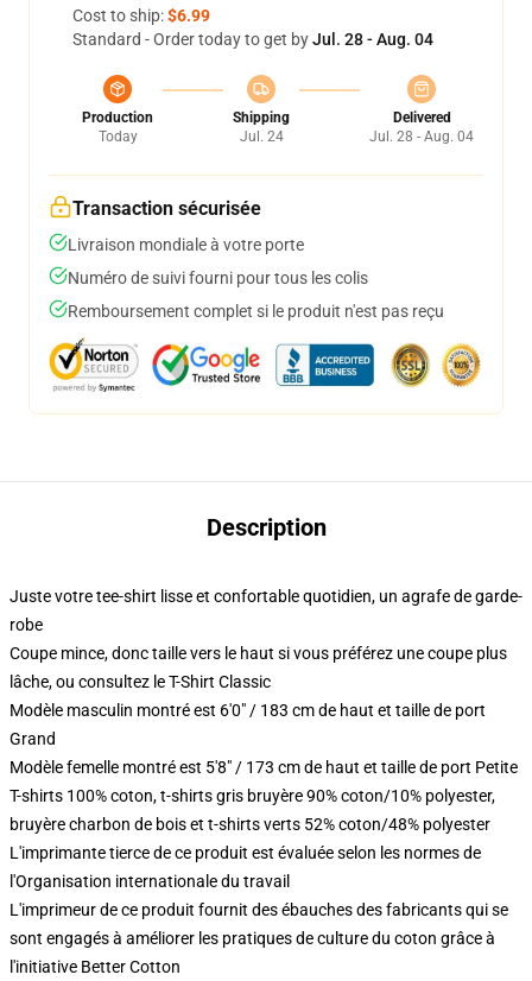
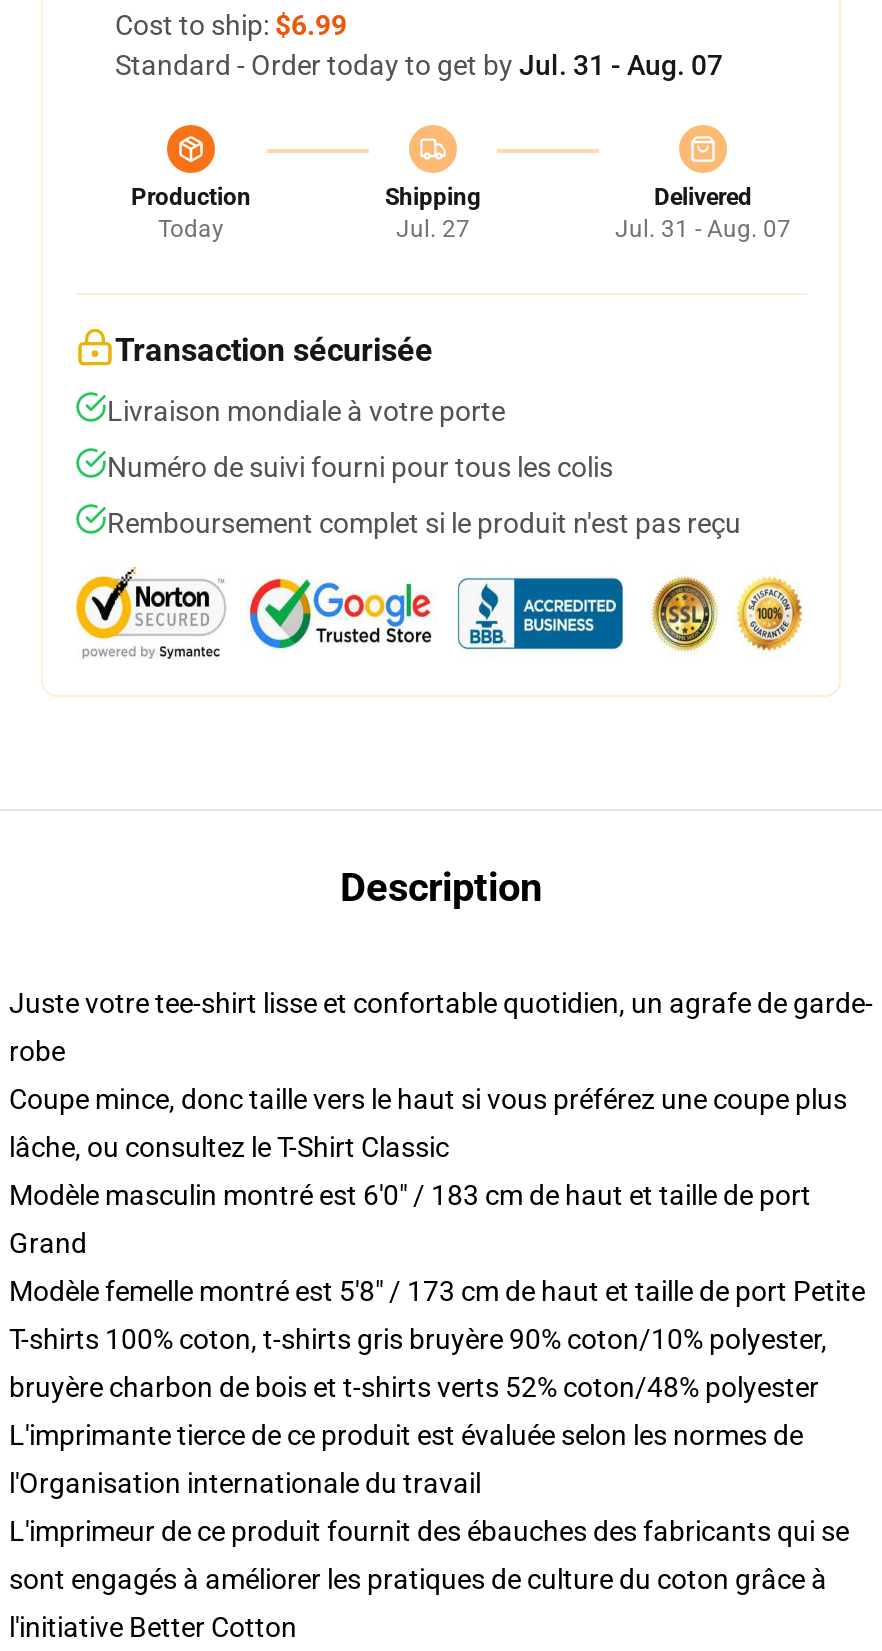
[72,30,433,49] Standard - Order today to get by Jul. 28 - Aug. 04 -> [115,49,723,81] Standard - Order today to get by Jul. 31 - Aug. 07
[239,128,283,145] Jul. 24 -> [396,215,470,243] Jul. 27
[369,128,474,145] Jul. 28 - Aug. 04 -> [615,215,791,243] Jul. 31 - Aug. 07

